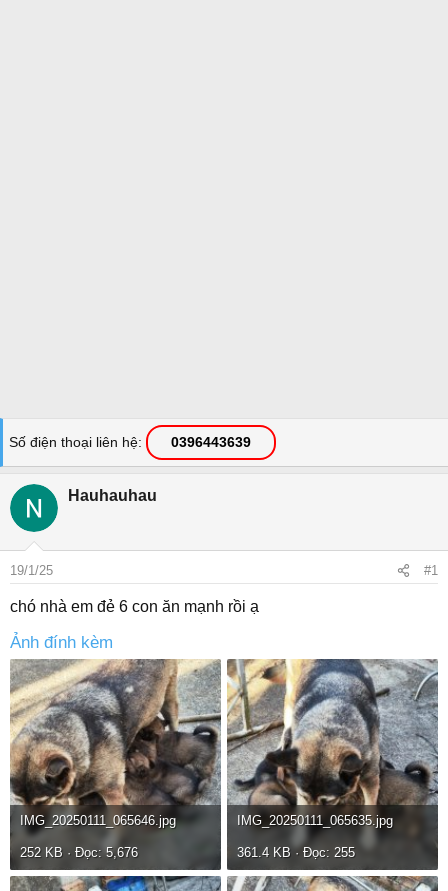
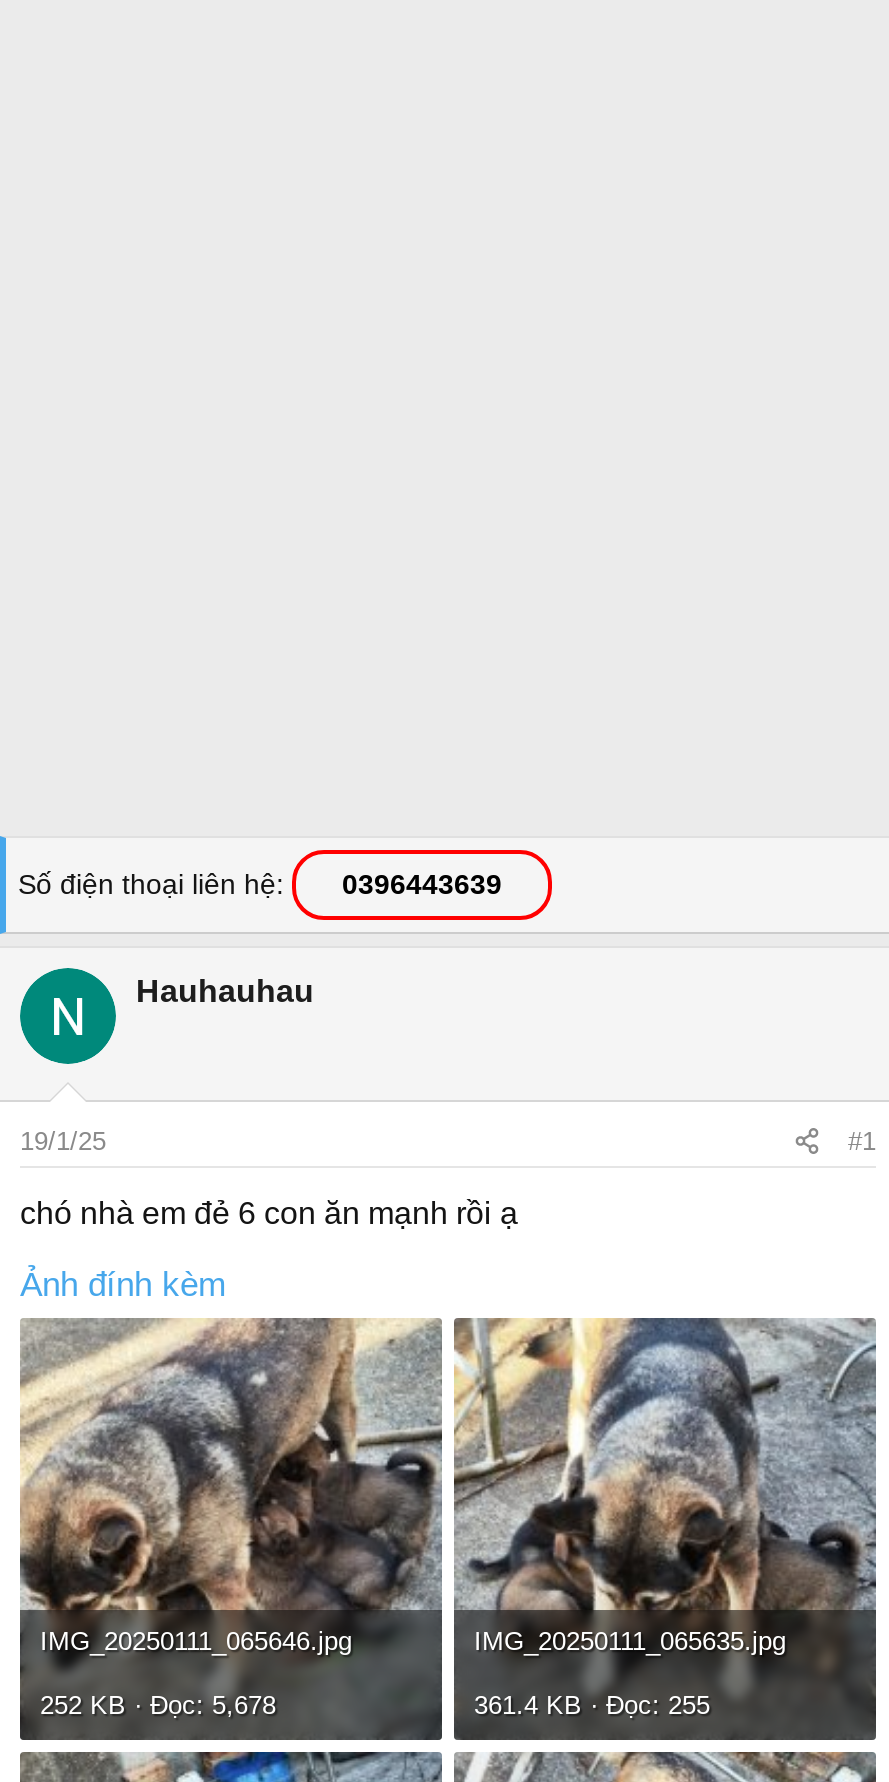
[20,845,138,860] 252 KB · Đọc: 5,676 -> [40,1690,276,1720] 252 KB · Đọc: 5,678

